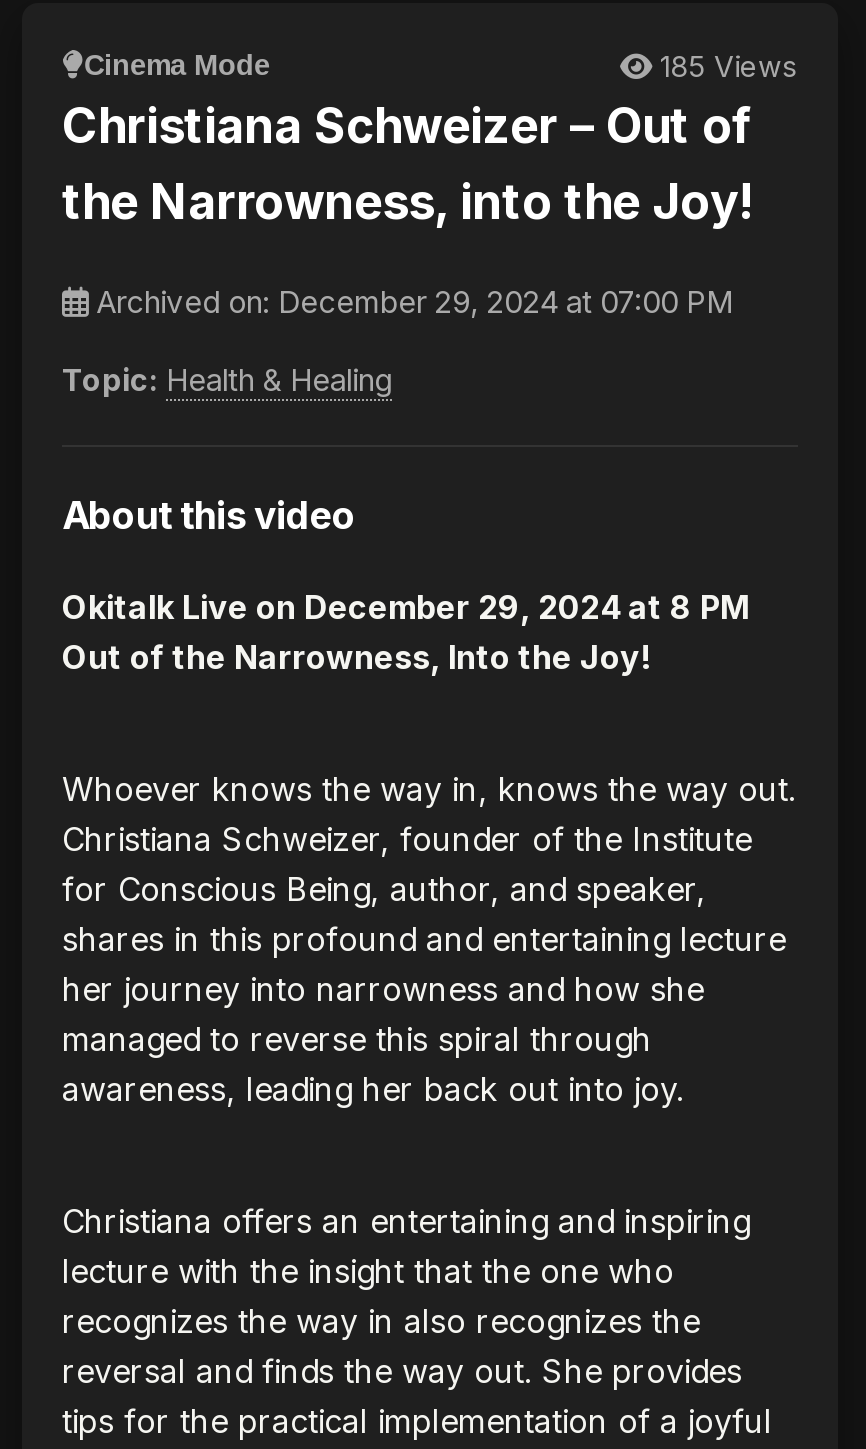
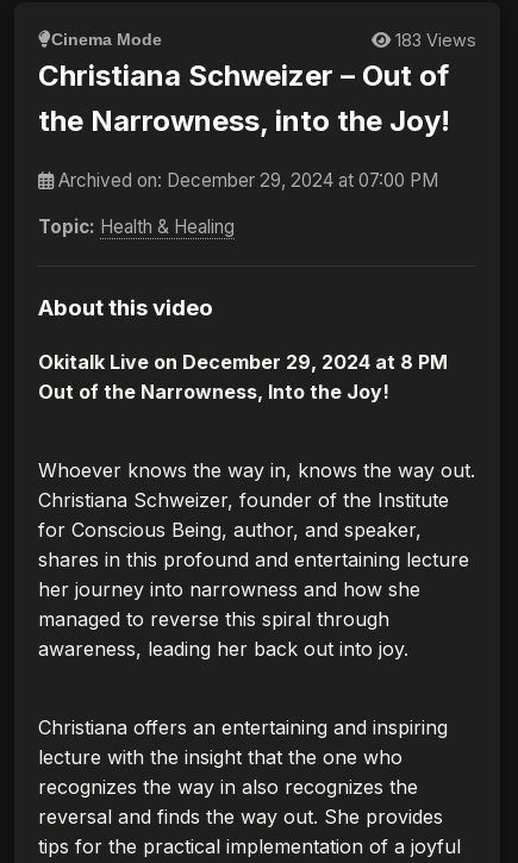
[652,48,798,82] 185 Views -> [391,29,476,49] 183 Views

